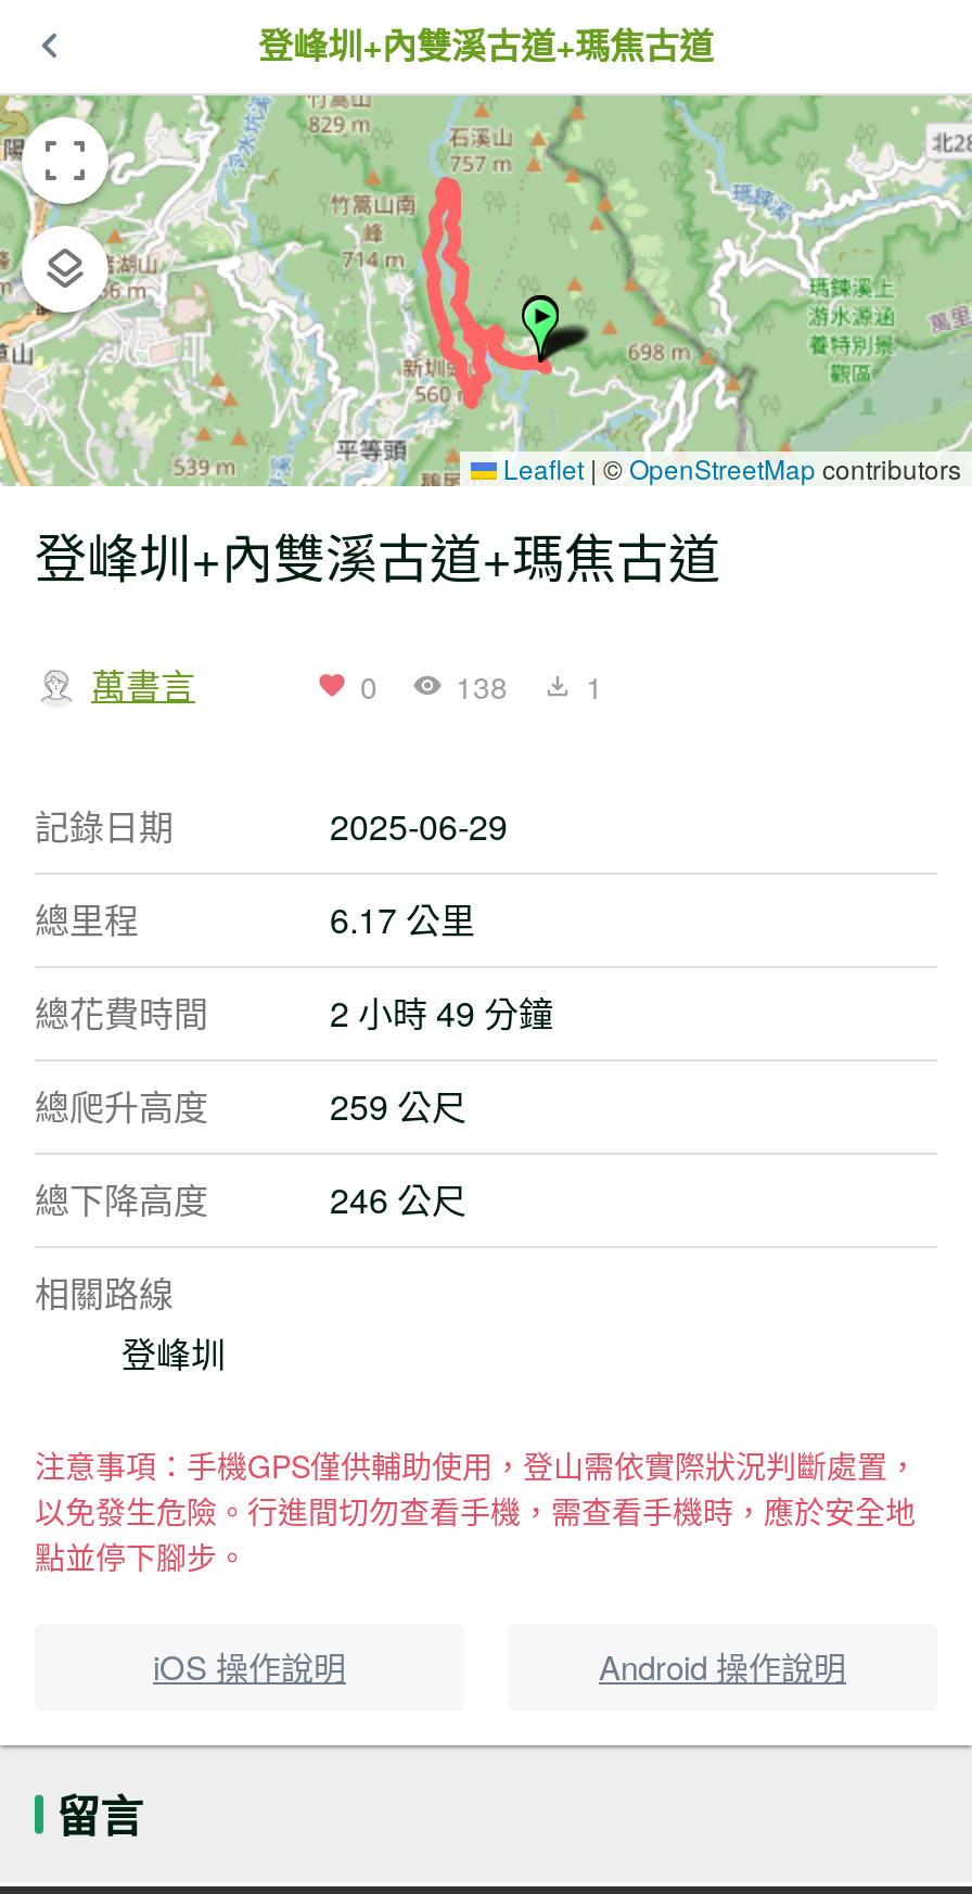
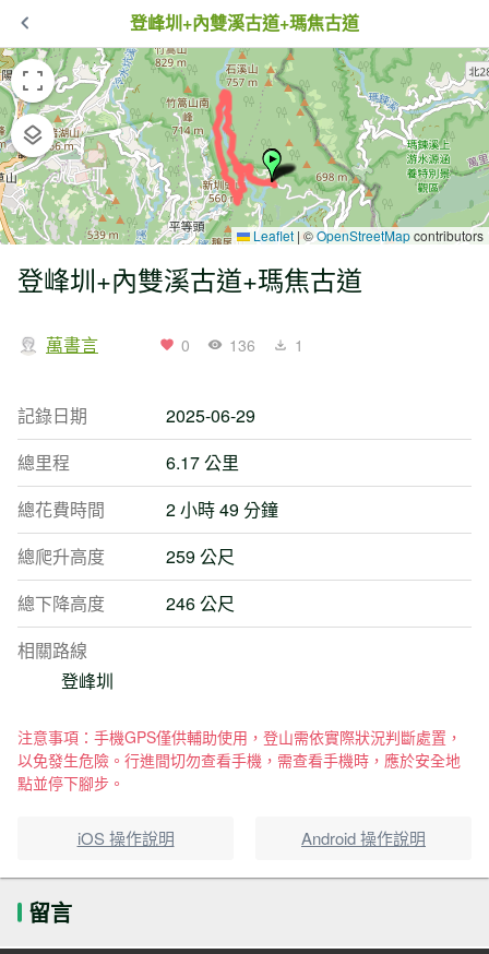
[360,664,603,708] 0 138 1 -> [181,334,303,356] 0 136 1

